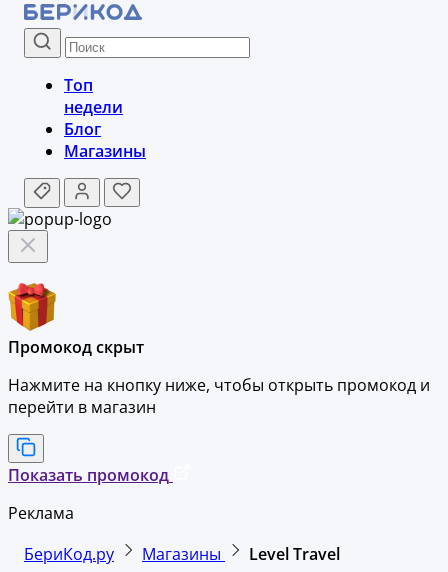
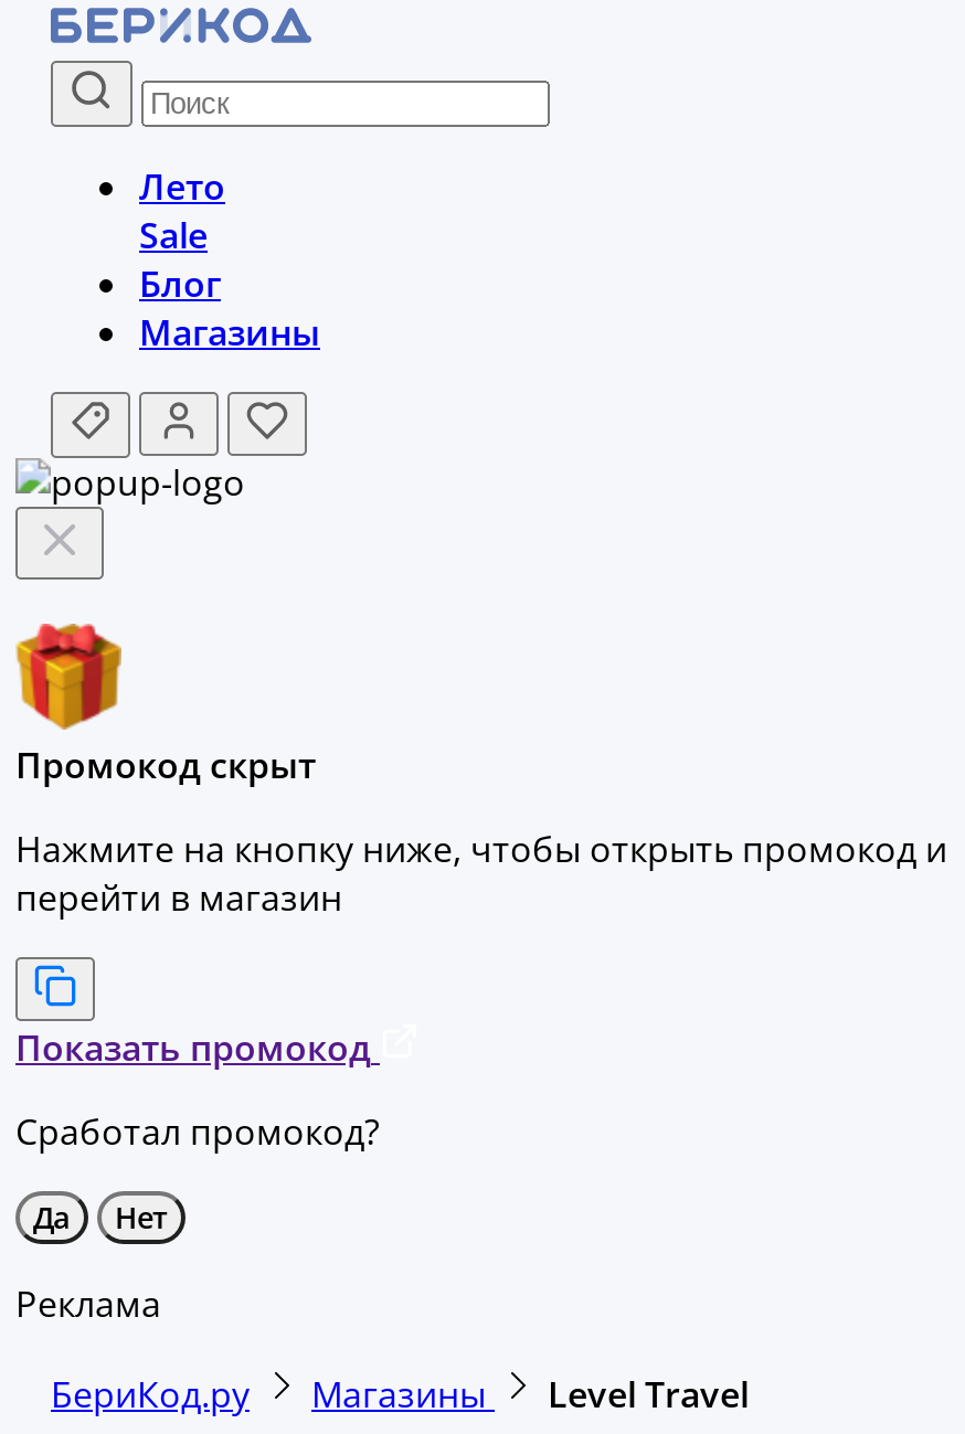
[64,74,123,118] Топ | недели -> [139,162,225,259] Лето | Sale
none -> [15,1107,380,1237] Сработал промокод? | Да | Нет

